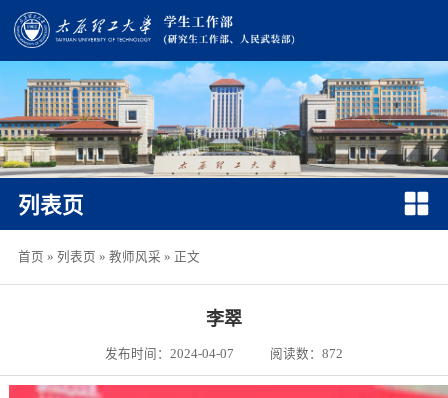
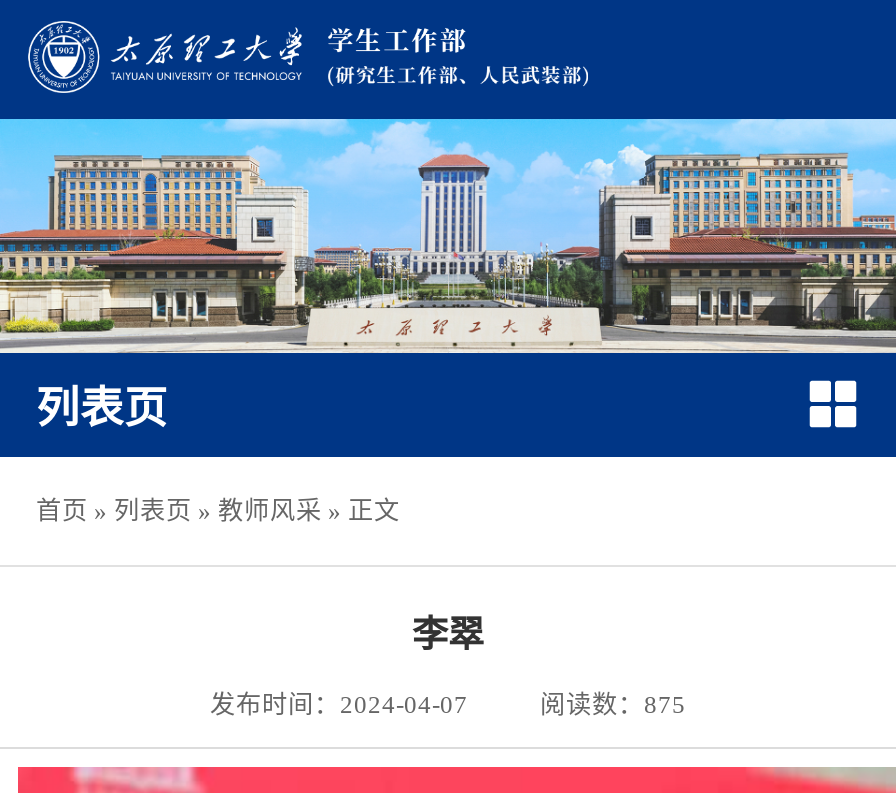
[270,347,343,361] 阅读数：872 -> [540,691,686,719] 阅读数：875

